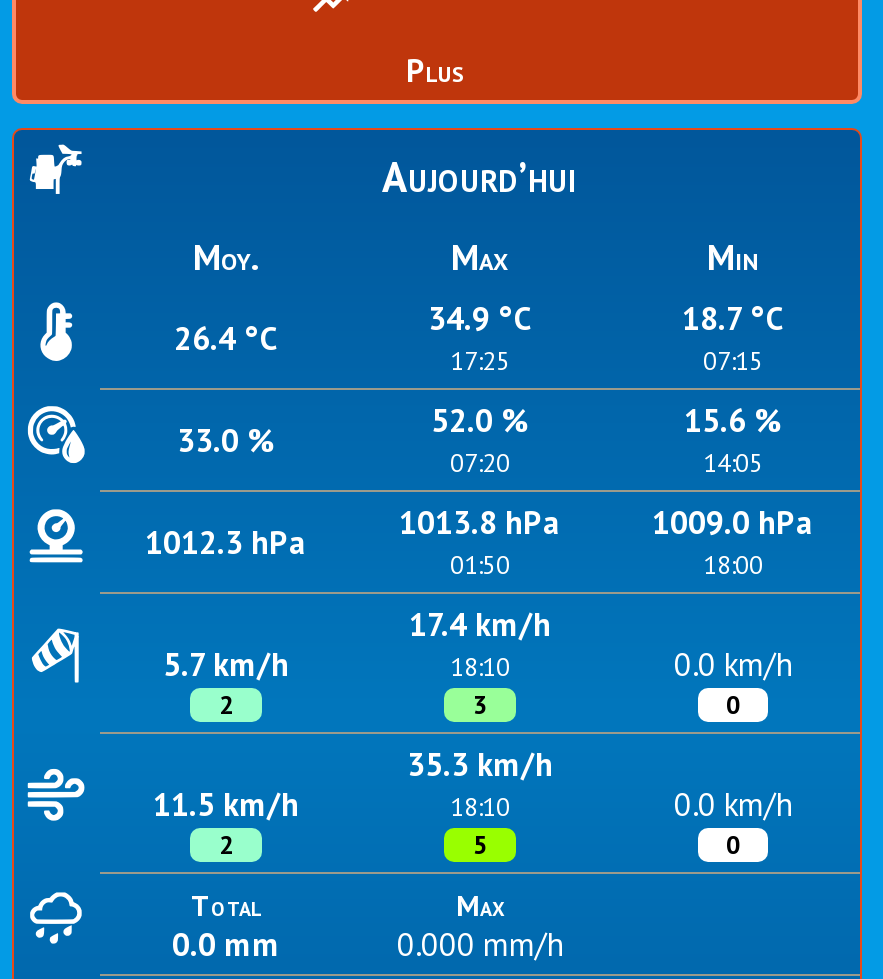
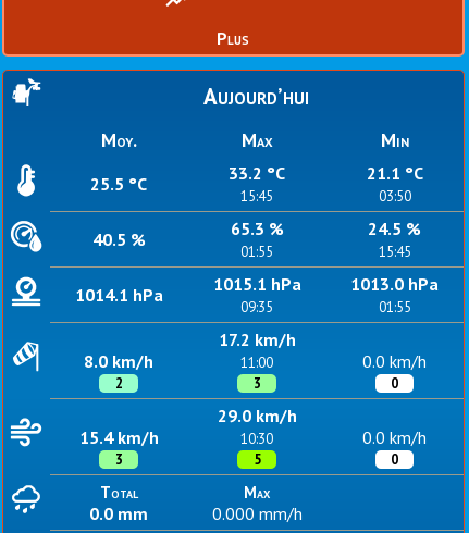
[428,298,532,338] 34.9 °C -> [229,162,285,184] 33.2 °C
[682,298,784,338] 18.7 °C -> [366,162,423,184] 21.1 °C
[174,318,278,358] 26.4 °C -> [90,173,147,195] 25.5 °C
[450,344,510,378] 17:25 -> [240,187,273,206] 15:45
[703,344,763,378] 07:15 -> [378,187,411,206] 03:50
[431,400,529,440] 52.0 % -> [230,218,283,239] 65.3 %
[684,400,782,440] 15.6 % -> [368,218,421,239] 24.5 %
[177,420,275,460] 33.0 % -> [92,228,145,250] 40.5 %
[450,446,510,480] 07:20 -> [240,243,273,261] 01:55
[703,446,763,480] 14:05 -> [378,243,411,261] 15:45
[399,502,561,542] 1013.8 hPa -> [213,273,301,295] 1015.1 hPa
[652,502,814,542] 1009.0 hPa -> [350,273,439,295] 1013.0 hPa
[145,522,307,562] 1012.3 hPa -> [75,284,163,306] 1014.1 hPa
[450,548,510,582] 01:50 -> [240,298,273,317] 09:35
[703,548,763,582] 18:00 -> [378,298,411,317] 01:55
[409,604,551,644] 17.4 km/h -> [218,329,295,350] 17.2 km/h
[163,644,289,684] 5.7 km/h -> [84,350,153,372] 8.0 km/h
[450,650,510,684] 18:10 -> [240,354,273,372] 11:00
[407,744,553,784] 35.3 km/h -> [217,405,297,426] 29.0 km/h
[153,784,299,824] 11.5 km/h -> [79,426,158,448] 15.4 km/h
[450,790,510,824] 18:10 -> [240,430,273,448] 10:30
[219,828,233,862] 2 -> [115,450,122,469] 3

